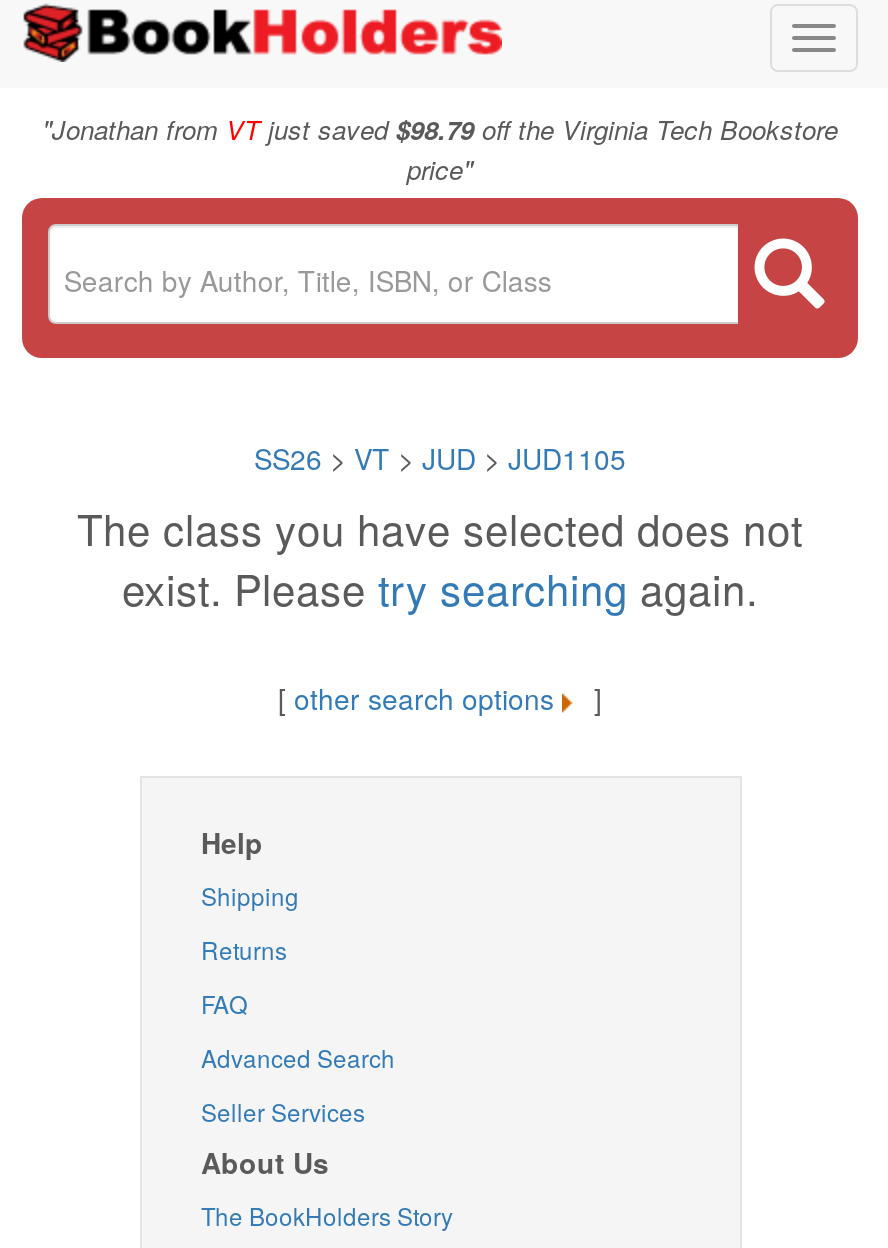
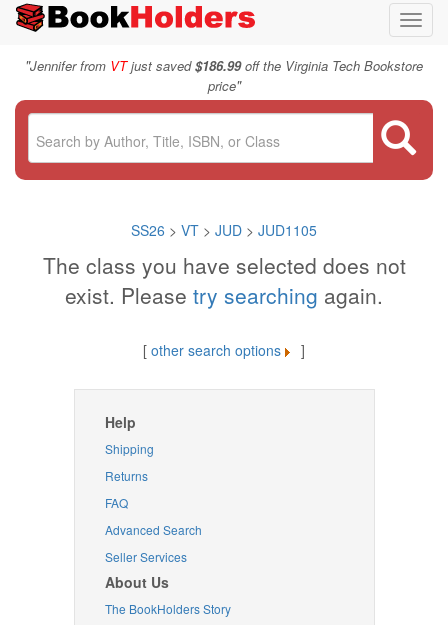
[42,108,838,148] "Jonathan from VT just saved$98.79 off the Virginia Tech Bookstore -> [25,55,423,75] "Jennifer from VT just saved$186.99 off the Virginia Tech Bookstore

